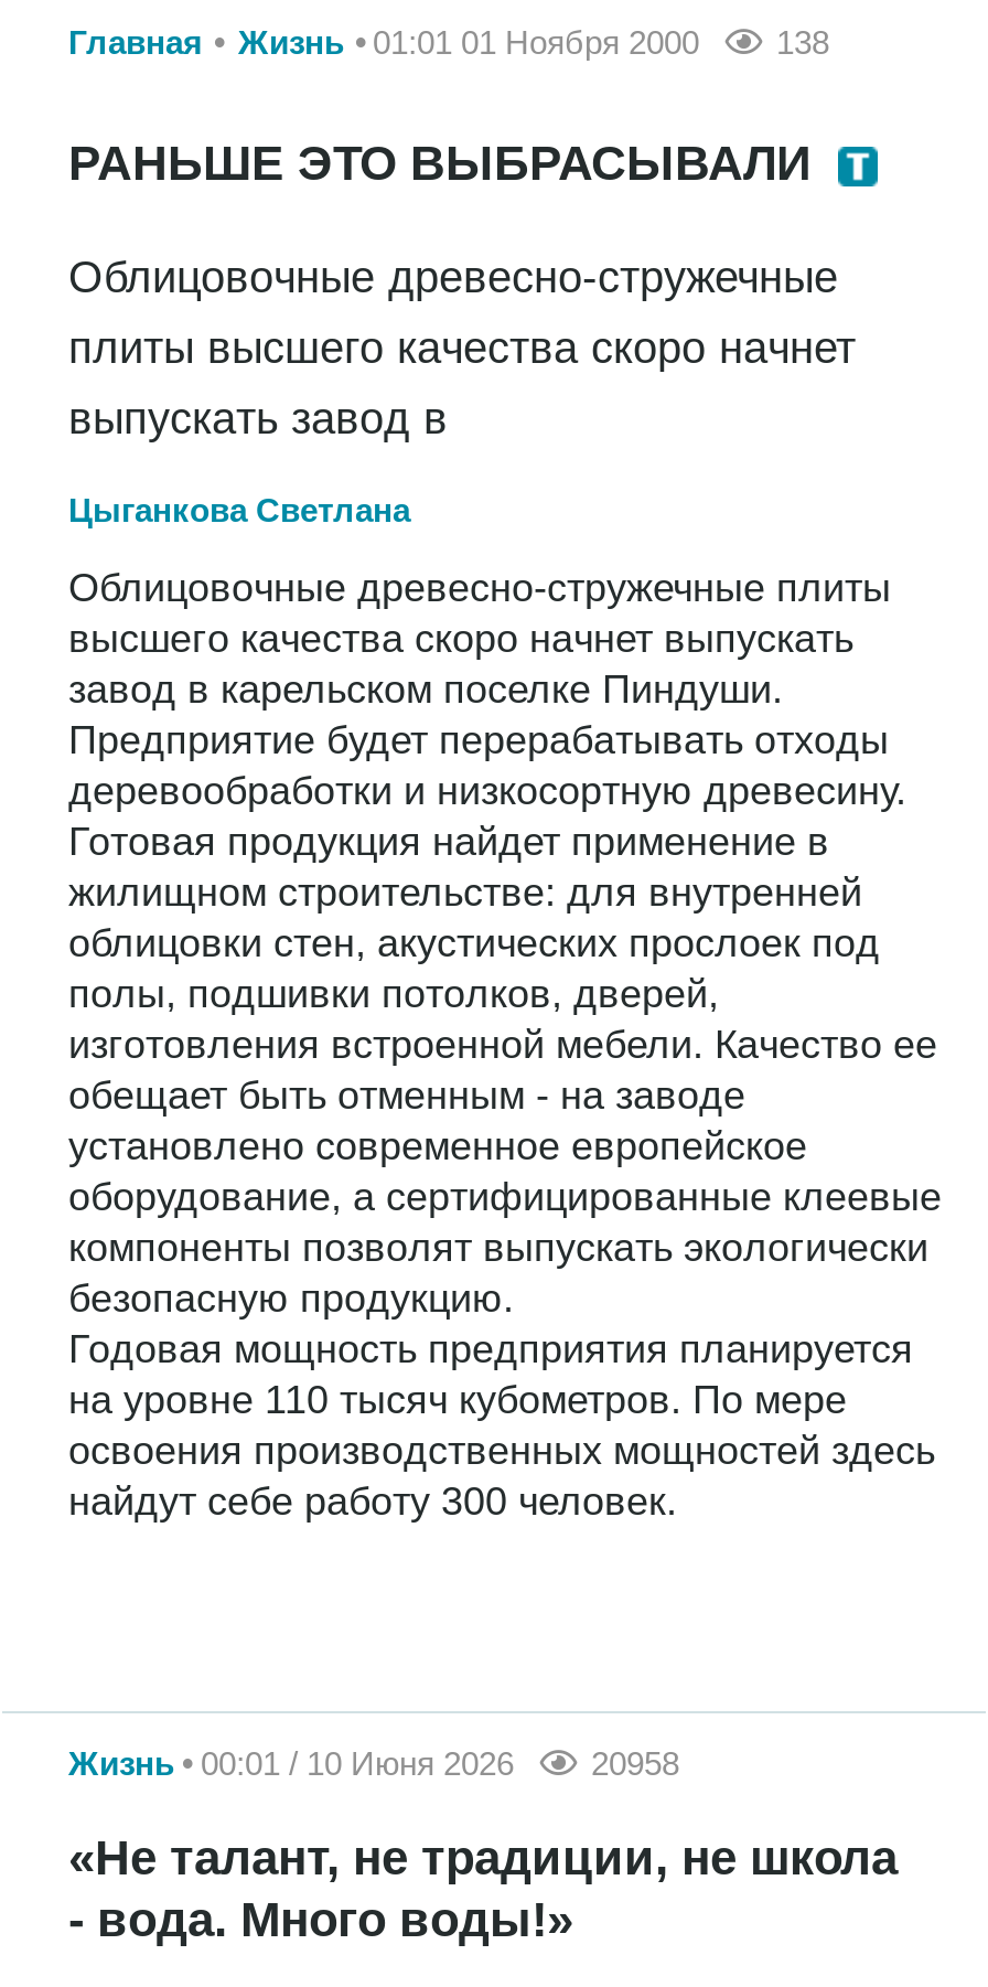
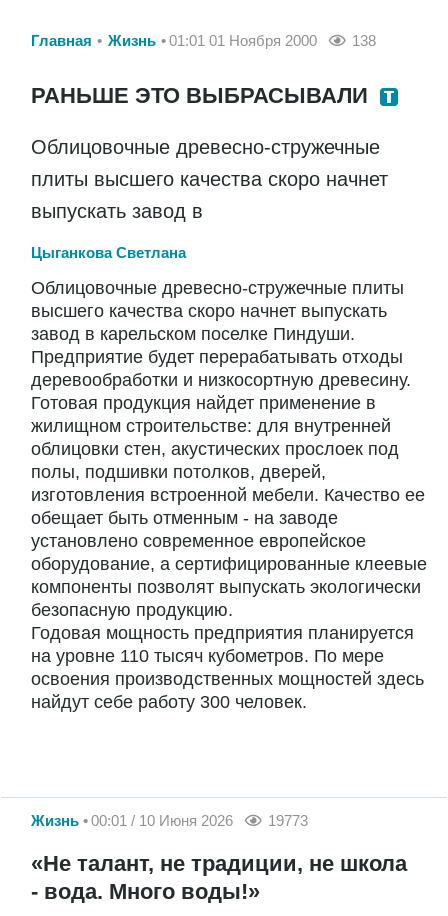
[591,1745,679,1782] 20958 -> [268,812,308,829] 19773

